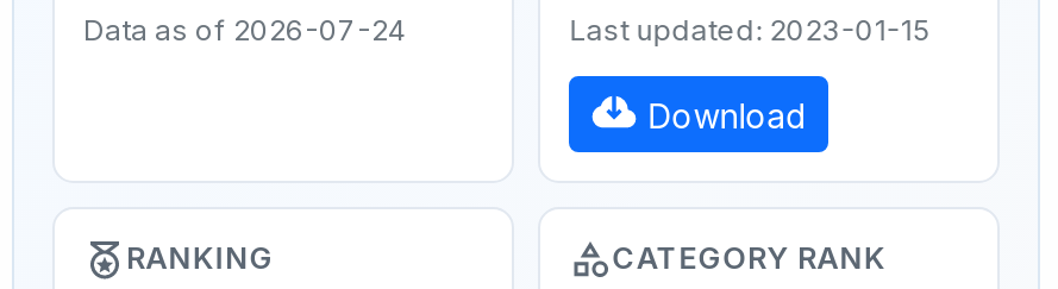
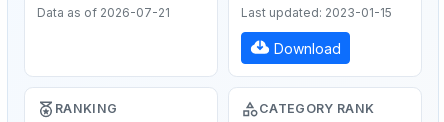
[83,11,407,47] Data as of 2026-07-24 -> [37,5,170,20] Data as of 2026-07-21

